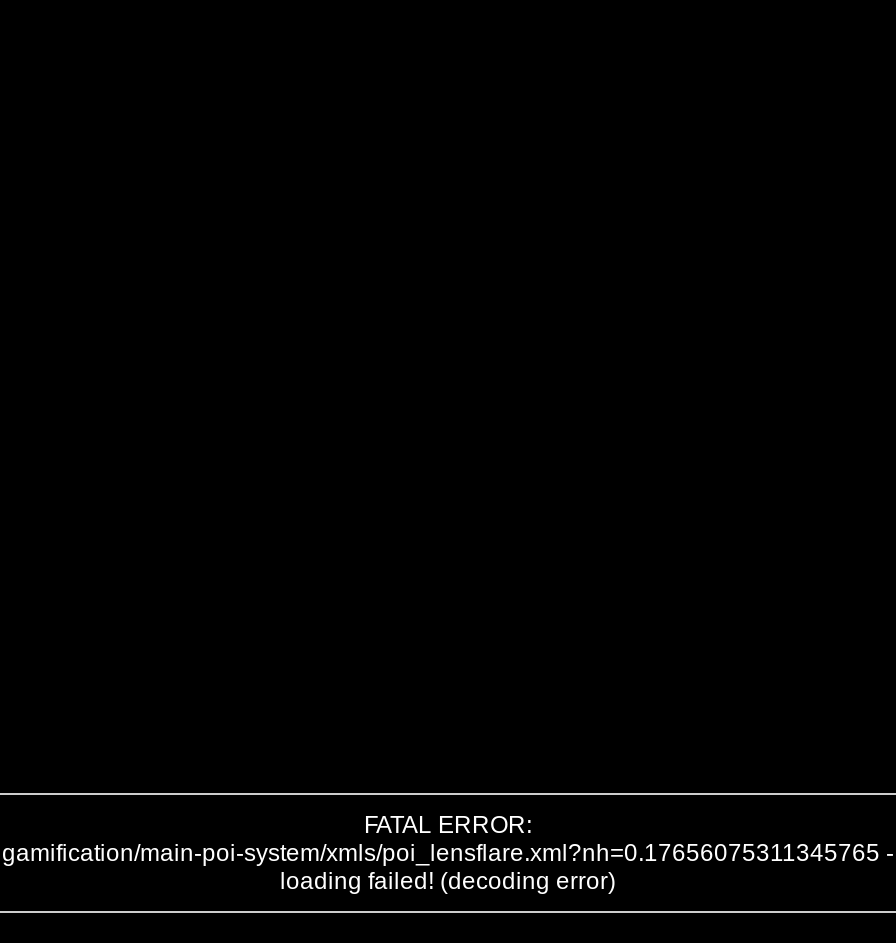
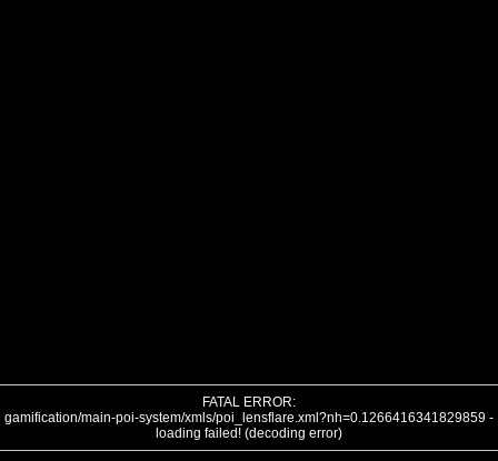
[2,839,894,867] gamification/main-poi-system/xmls/poi_lensflare.xml?nh=0.17656075311345765 - -> [4,410,494,425] gamification/main-poi-system/xmls/poi_lensflare.xml?nh=0.1266416341829859 -

